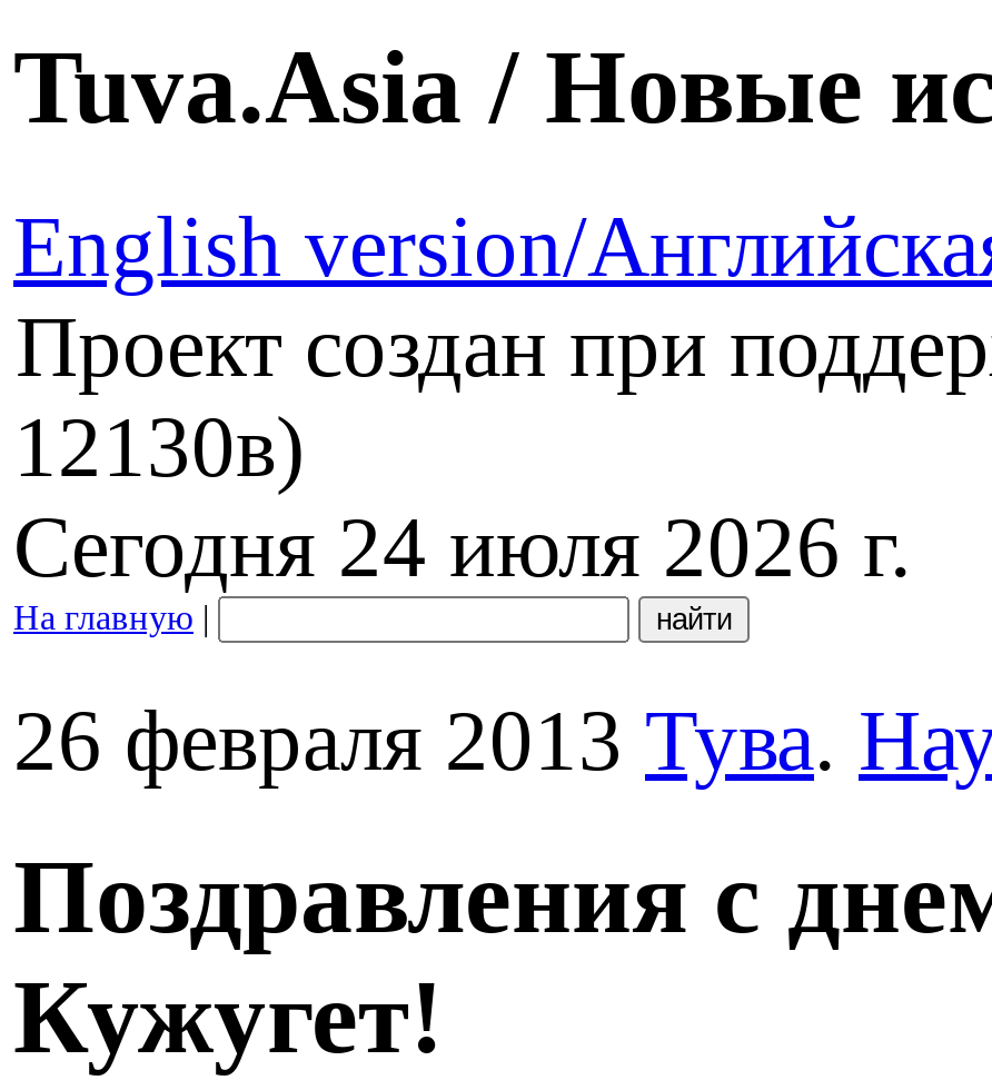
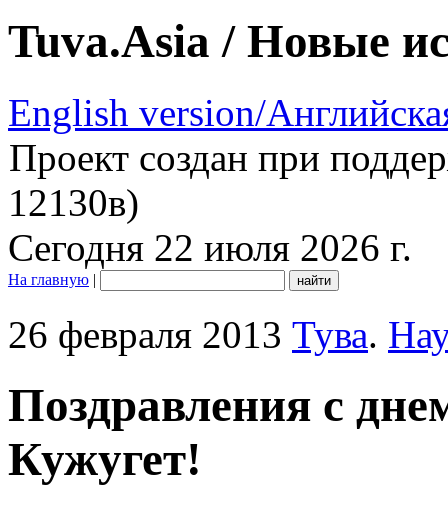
[13,498,912,594] Сегодня 24 июля 2026 г. -> [8,226,412,269] Сегодня 22 июля 2026 г.

